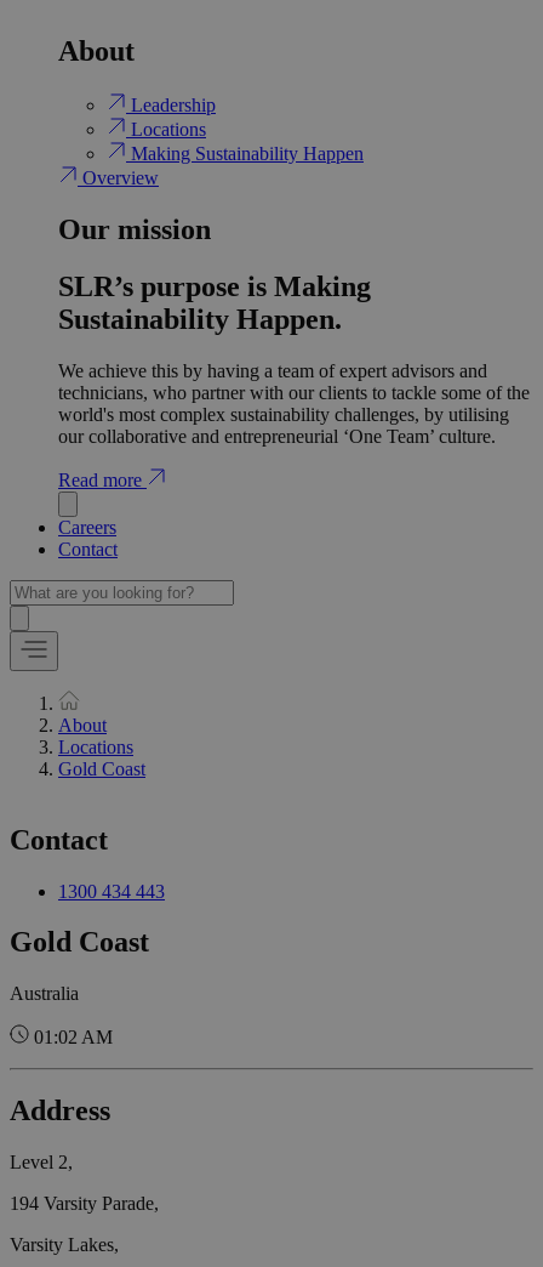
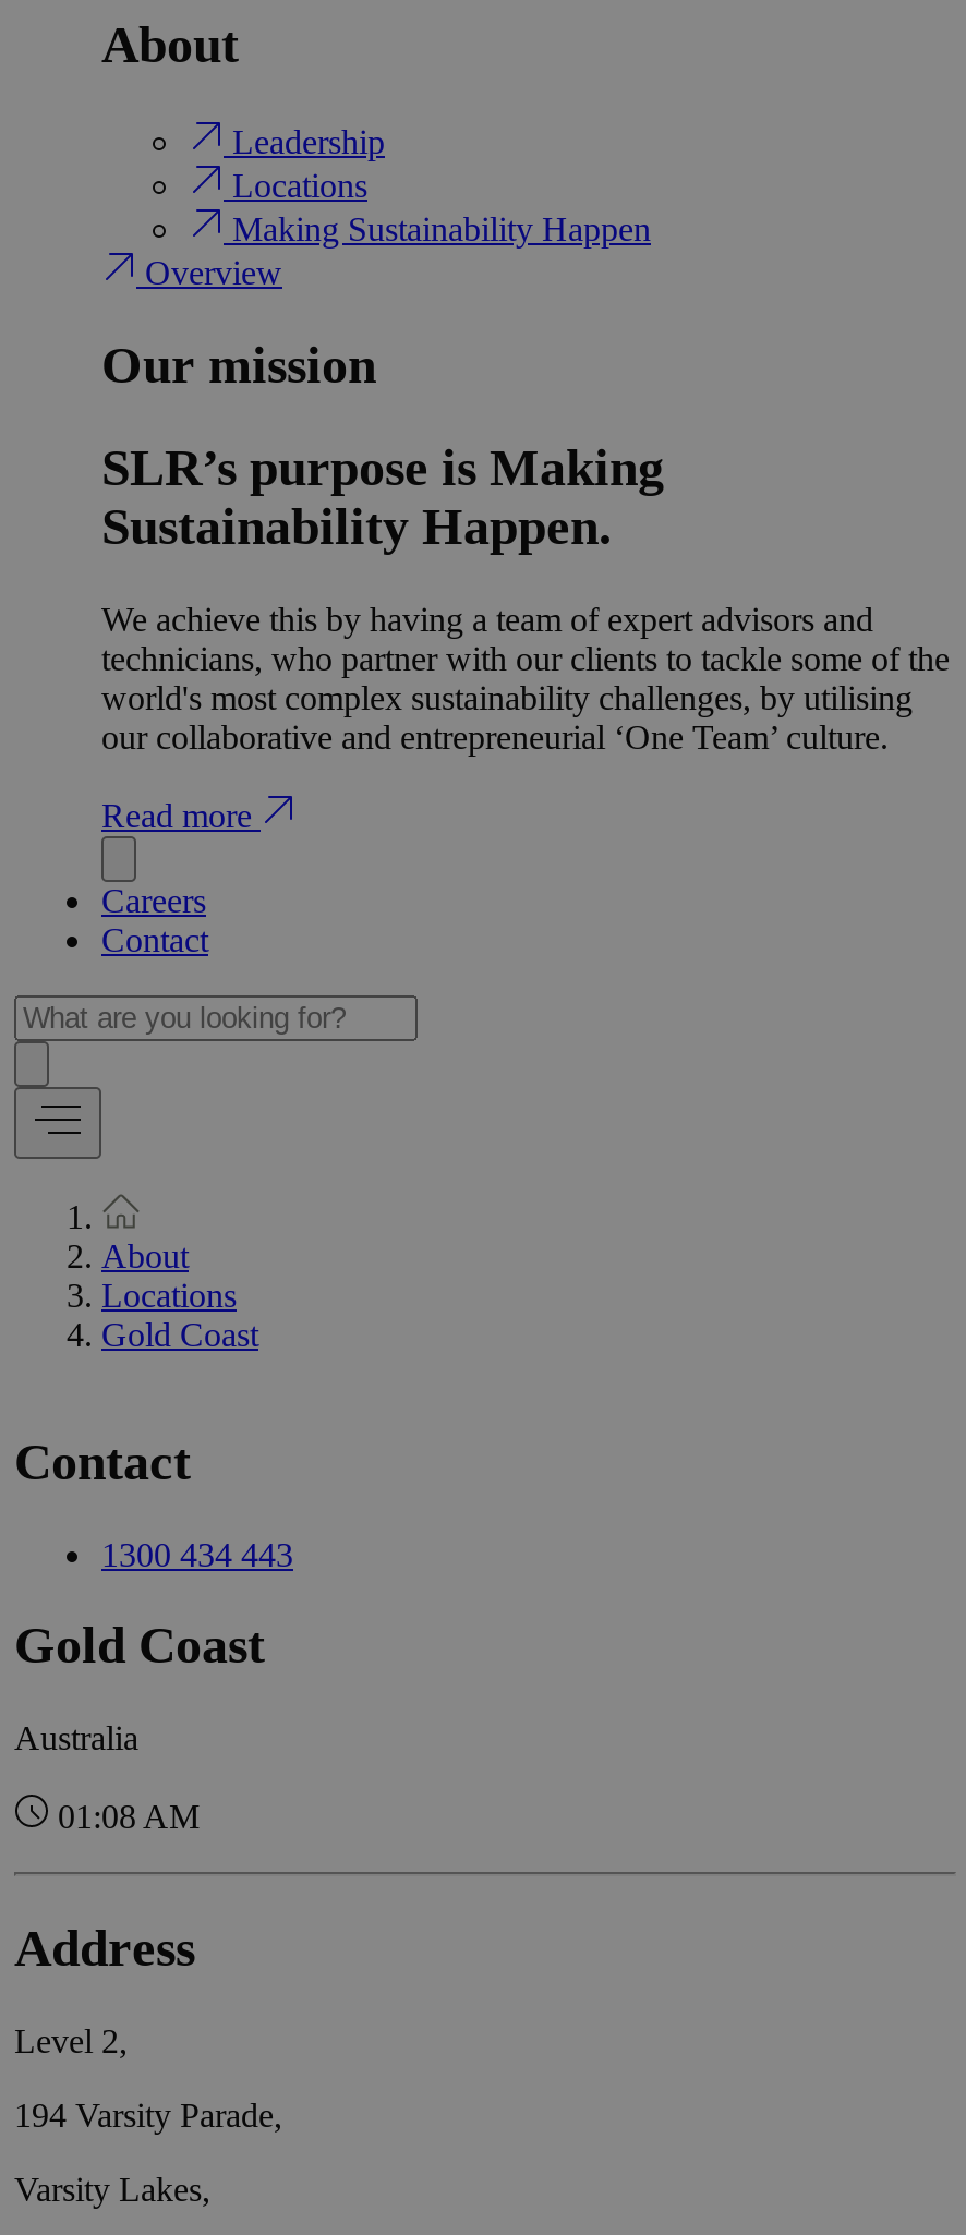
[34,1027,113,1048] 01:02 AM -> [58,1799,200,1836] 01:08 AM

